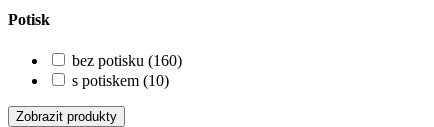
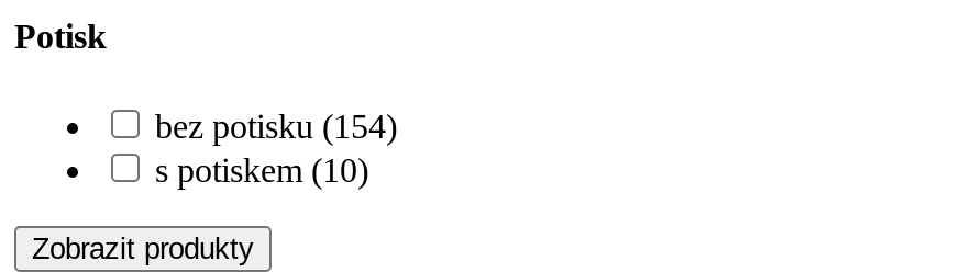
[72,52,182,69] bez potisku (160) -> [155,108,397,145] bez potisku (154)

